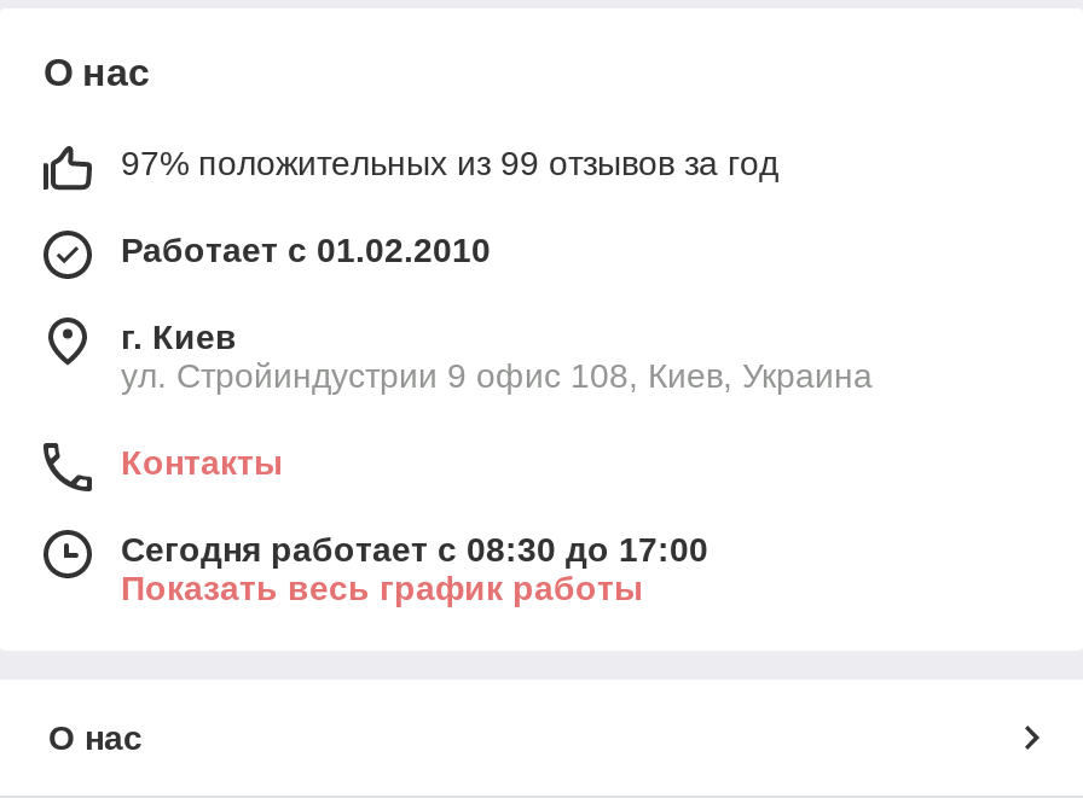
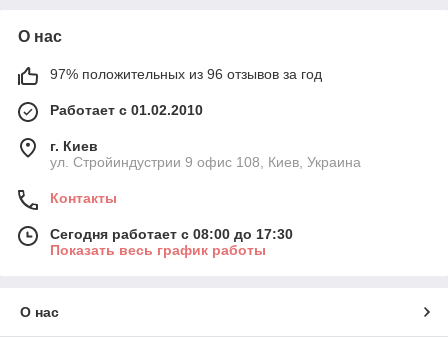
[121,143,778,182] 97% положительных из 99 отзывов за год -> [50,66,322,82] 97% положительных из 96 отзывов за год
[121,529,708,568] Сегодня работает с 08:30 до 17:00 -> [50,226,293,242] Сегодня работает с 08:00 до 17:30

